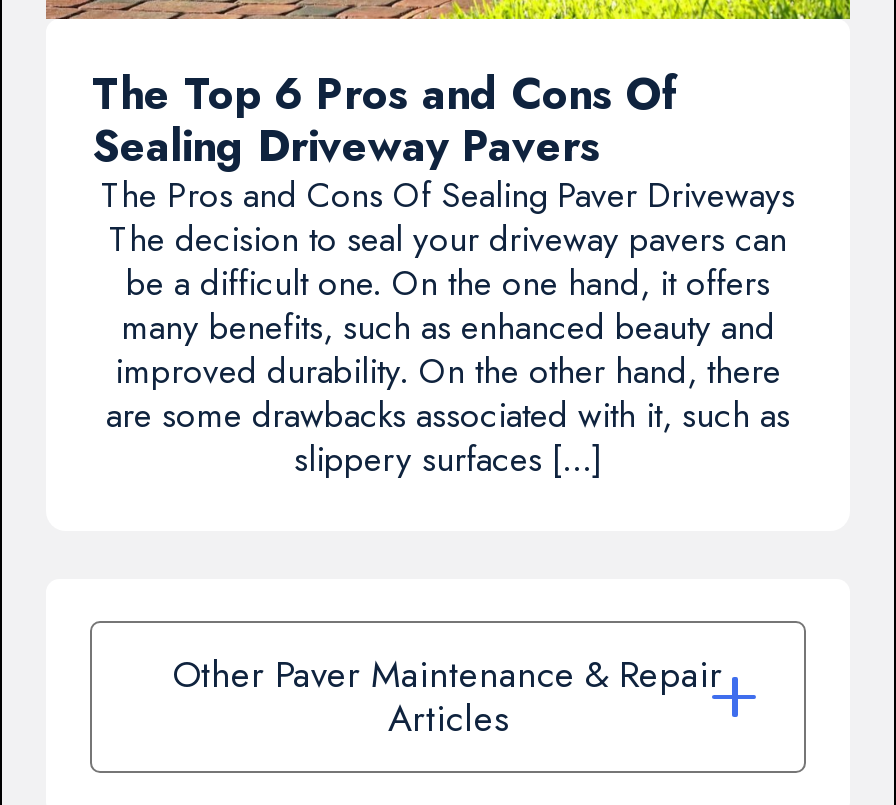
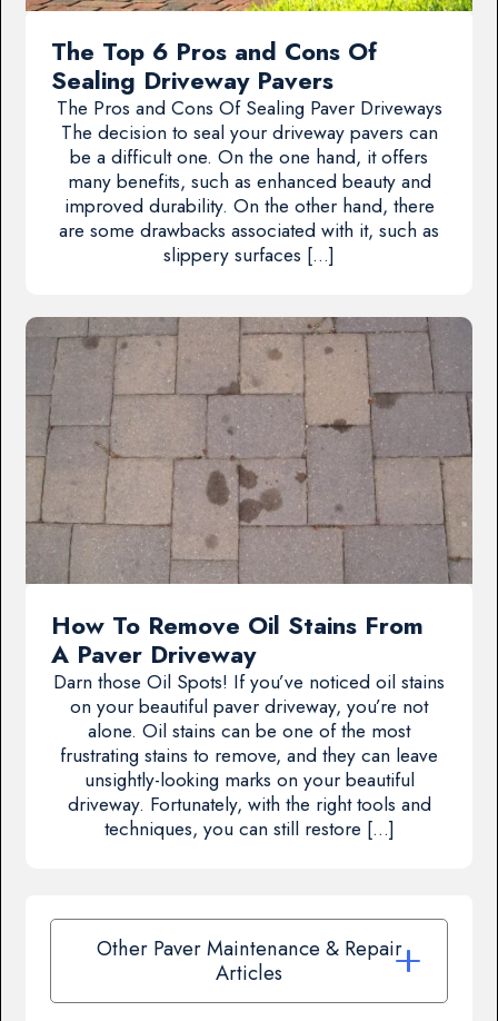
none -> [26,316,474,842] [image] | How To Remove Oil Stains From | A Paver Driveway | Darn those Oil Spots! If you’ve noticed oil stains | on your beautiful paver driveway, you’re not | alone. Oil stains can be one of the most | frustrating stains to remove, and they can leave | unsightly-looking marks on your beautiful | driveway. Fortunately, with the right tools and | techniques, you can still restore […]

